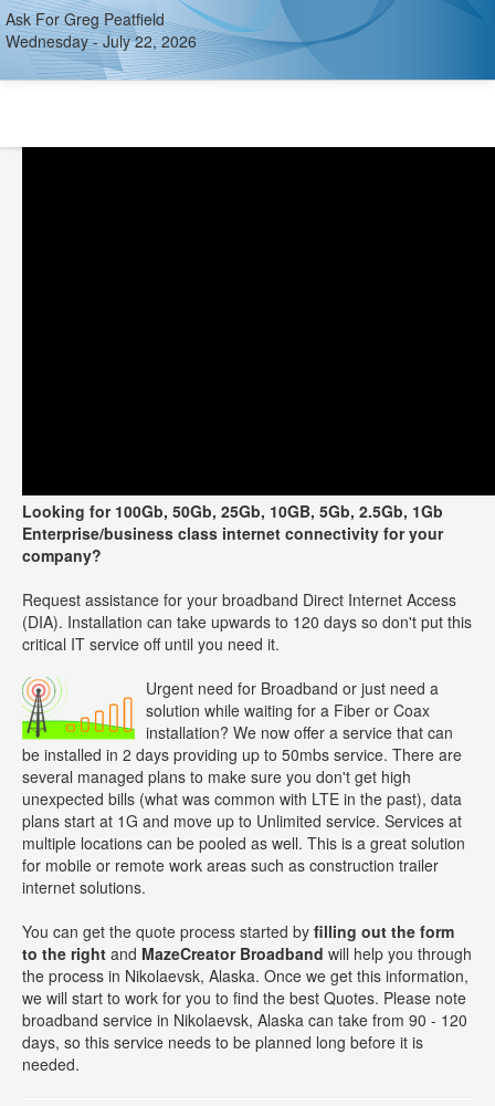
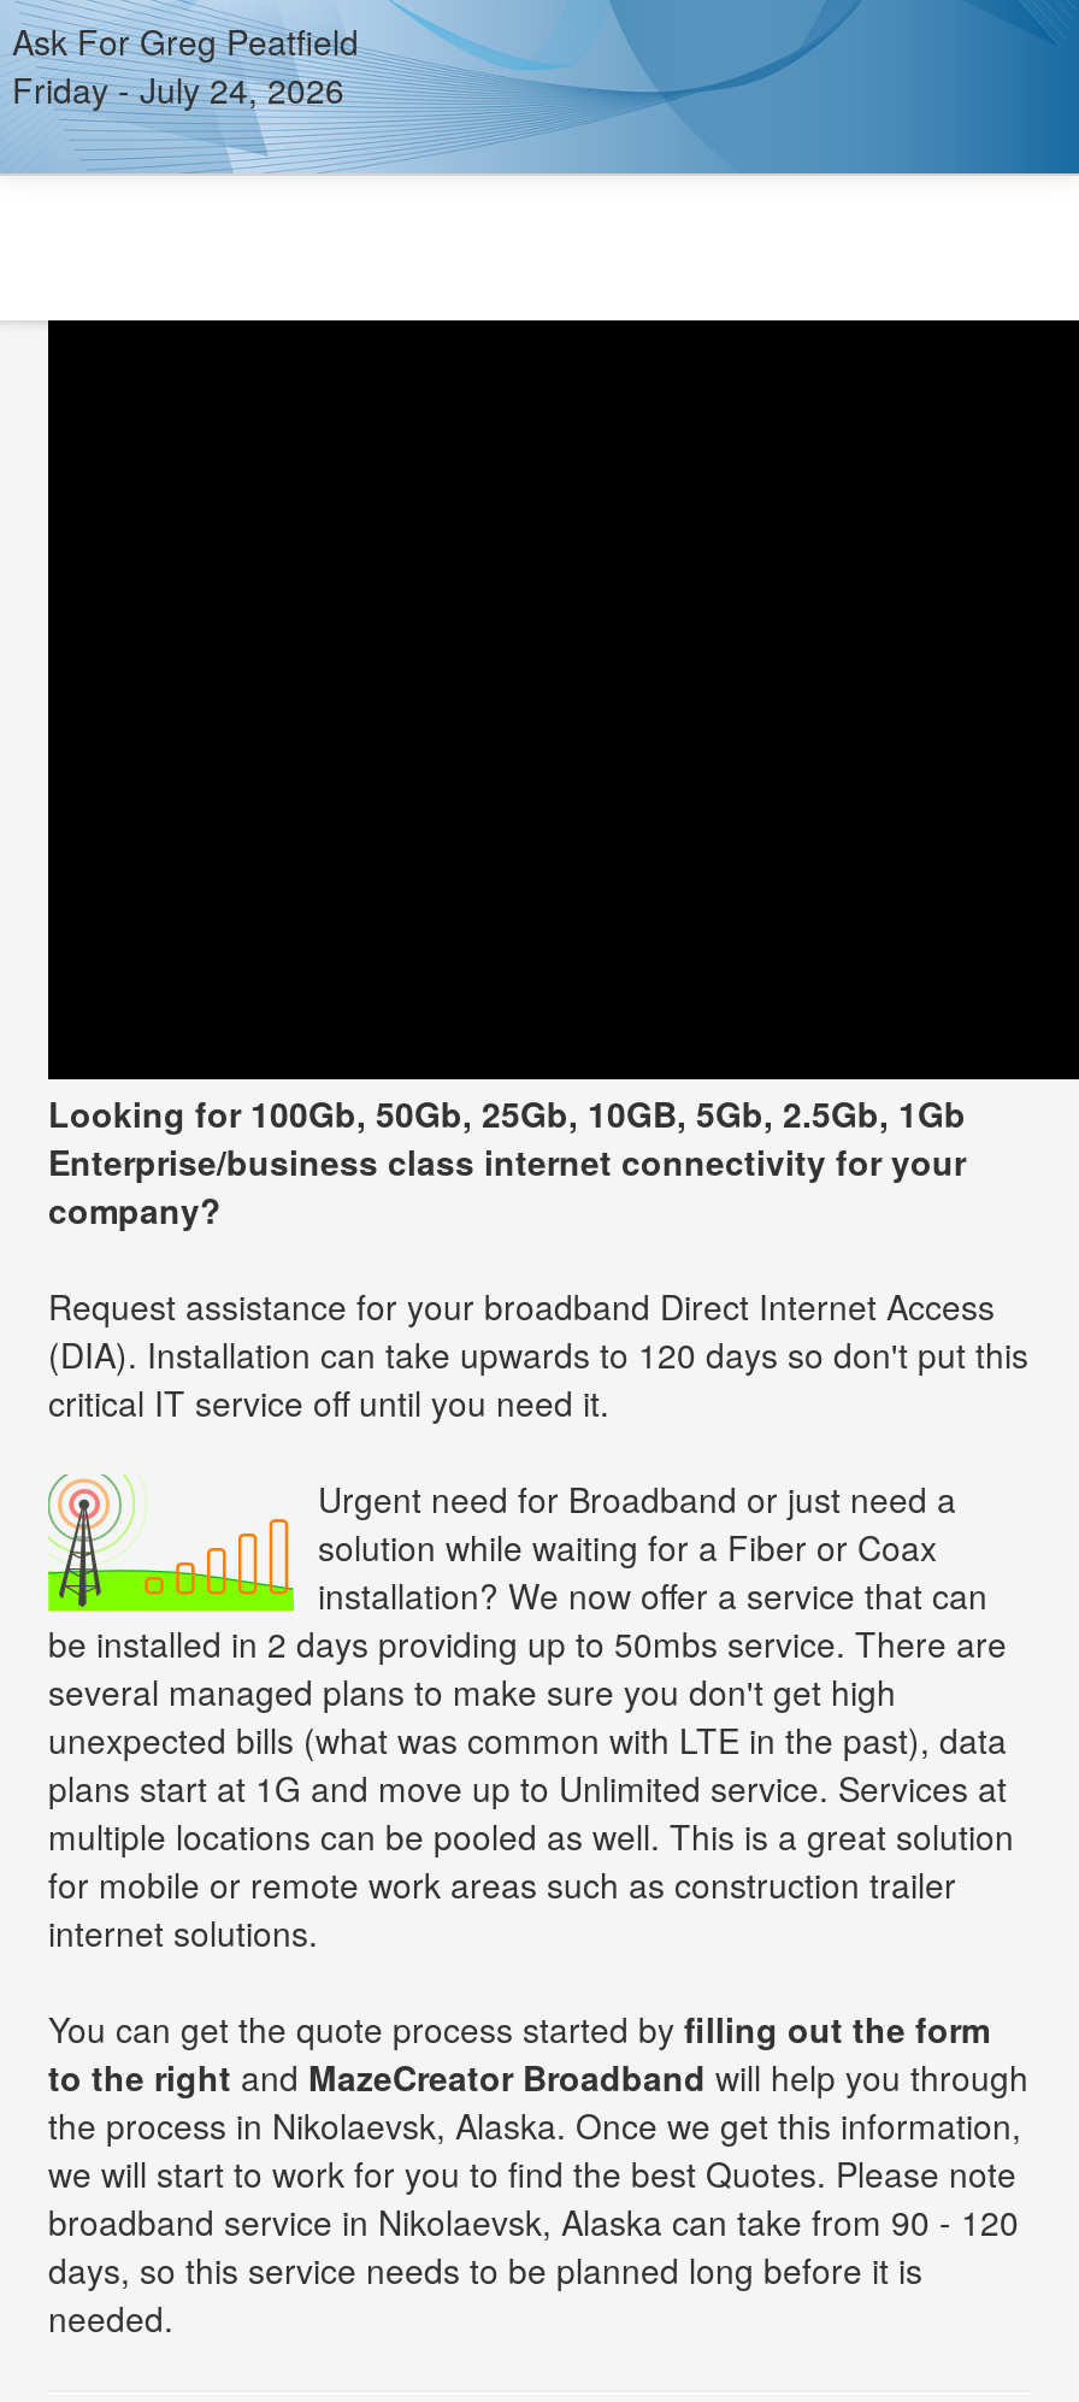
[6,30,197,52] Wednesday - July 22, 2026 -> [12,65,344,113] Friday - July 24, 2026

